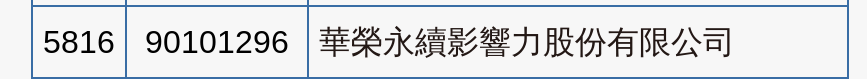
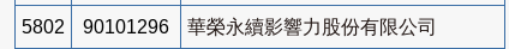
[43,25,735,59] 5816 90101296 華榮永續影響力股份有限公司 -> [22,17,437,37] 5802 90101296 華榮永續影響力股份有限公司

